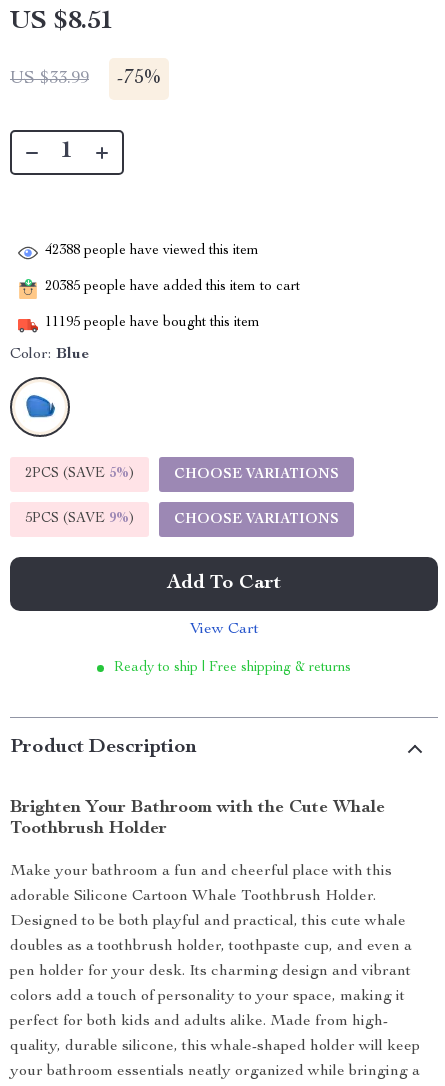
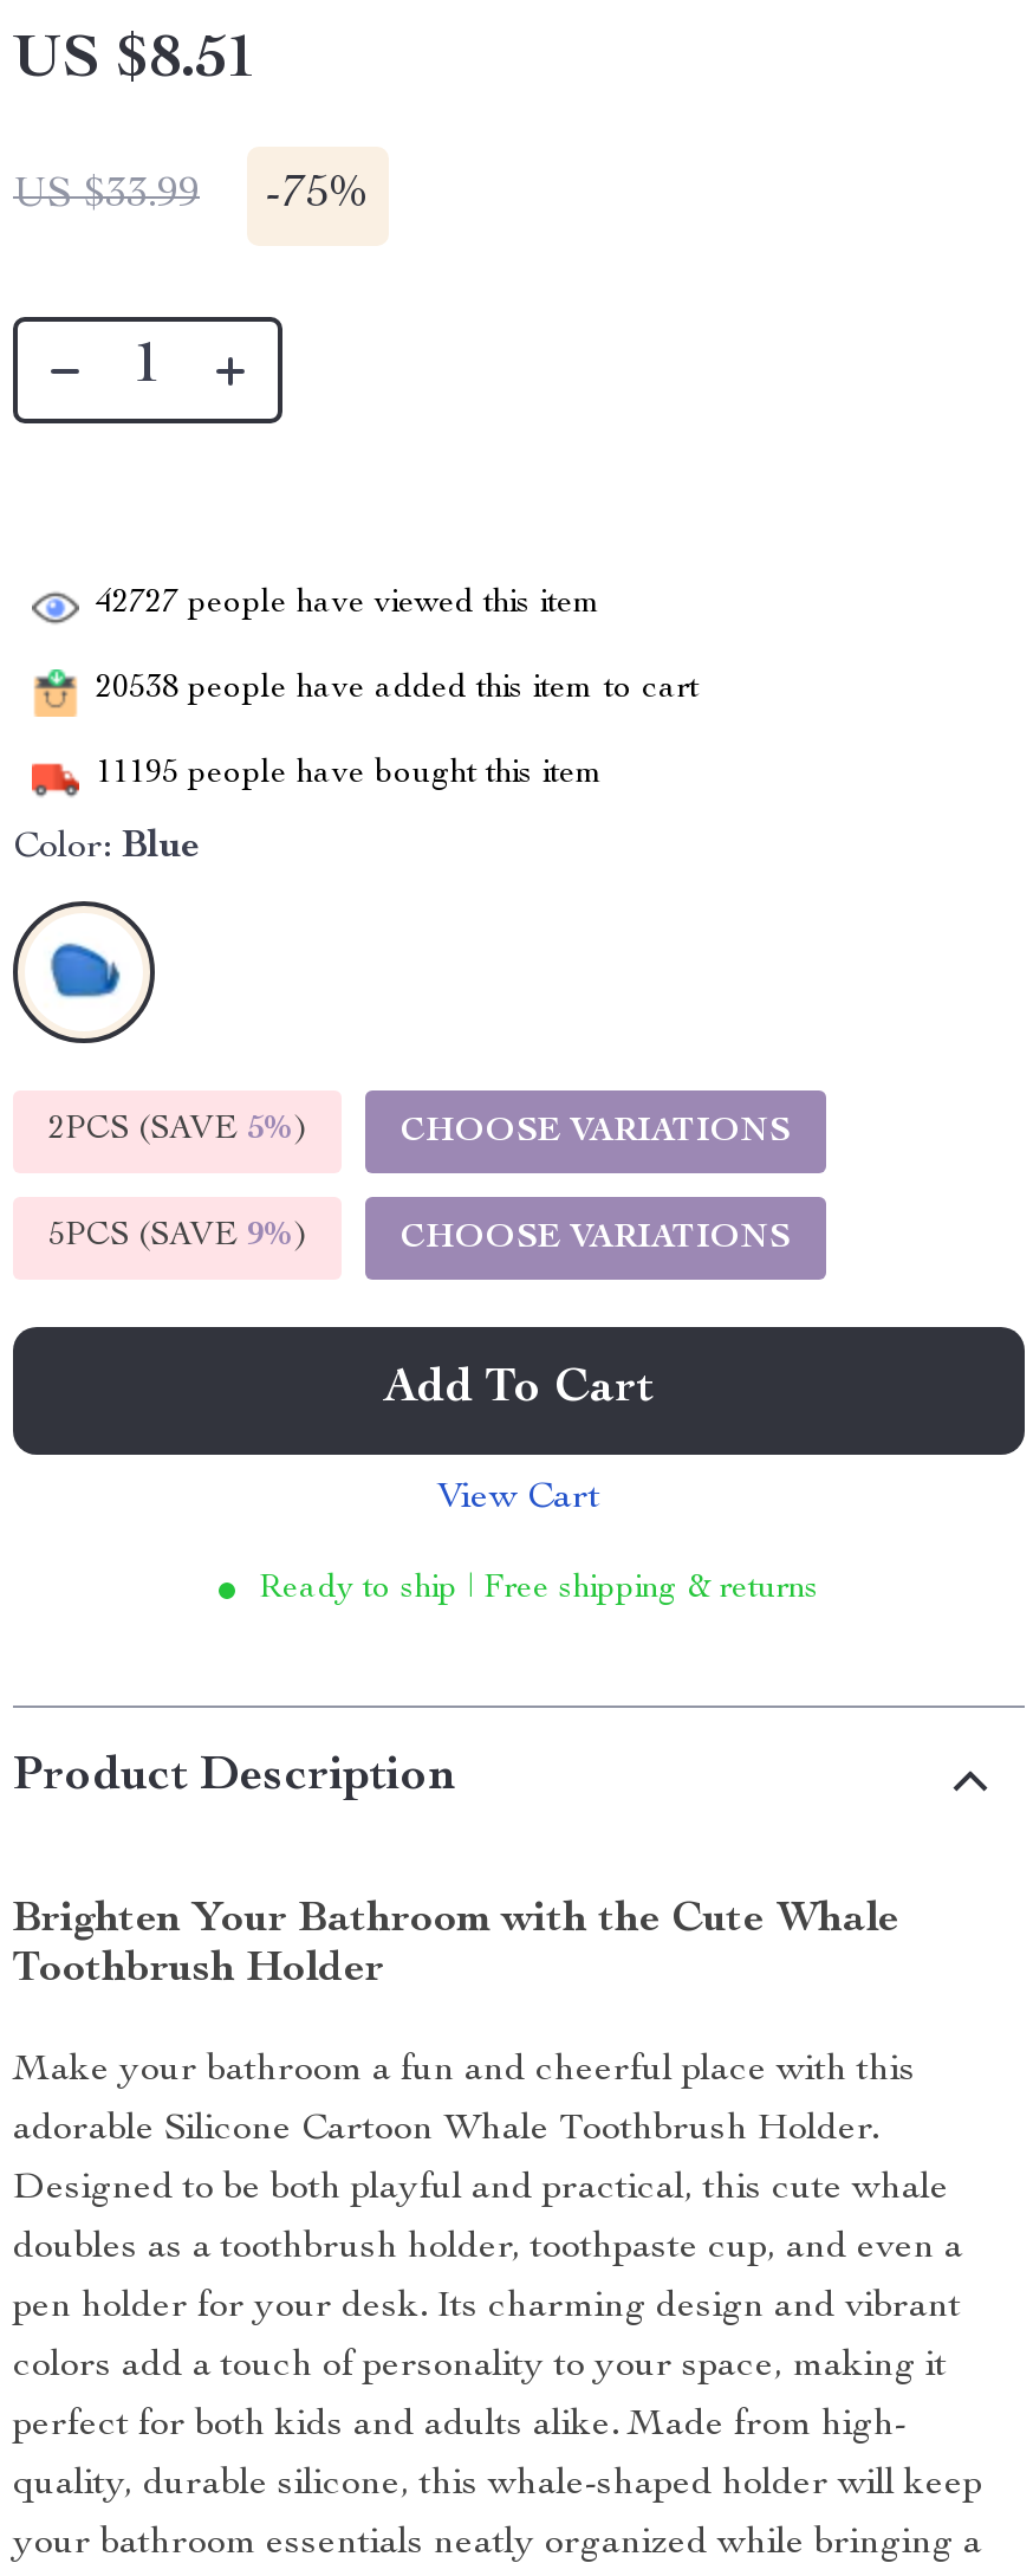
[45,244,259,258] 42388 people have viewed this item -> [96,587,602,620] 42727 people have viewed this item
[45,280,300,294] 20385 people have added this item to cart -> [96,673,699,706] 20538 people have added this item to cart

